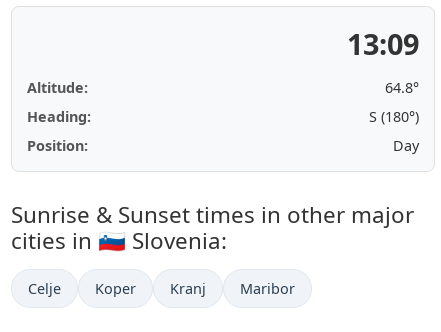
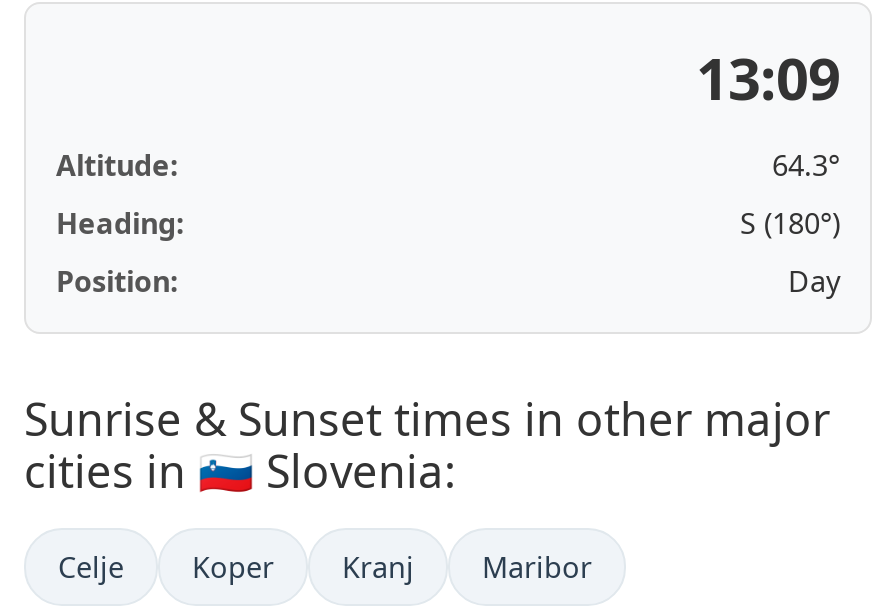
[385,78,419,97] 64.8° -> [772,146,840,184] 64.3°

